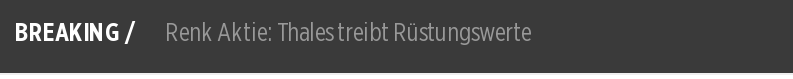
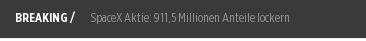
[165,17,531,47] Renk Aktie: Thales treibt Rüstungswerte -> [90,10,290,25] SpaceX Aktie: 911,5 Millionen Anteile lockern

